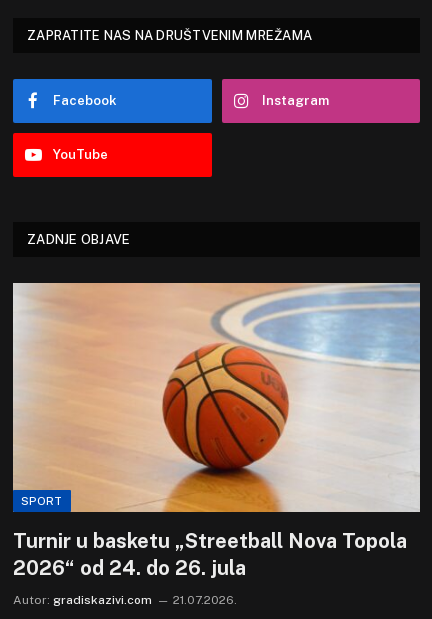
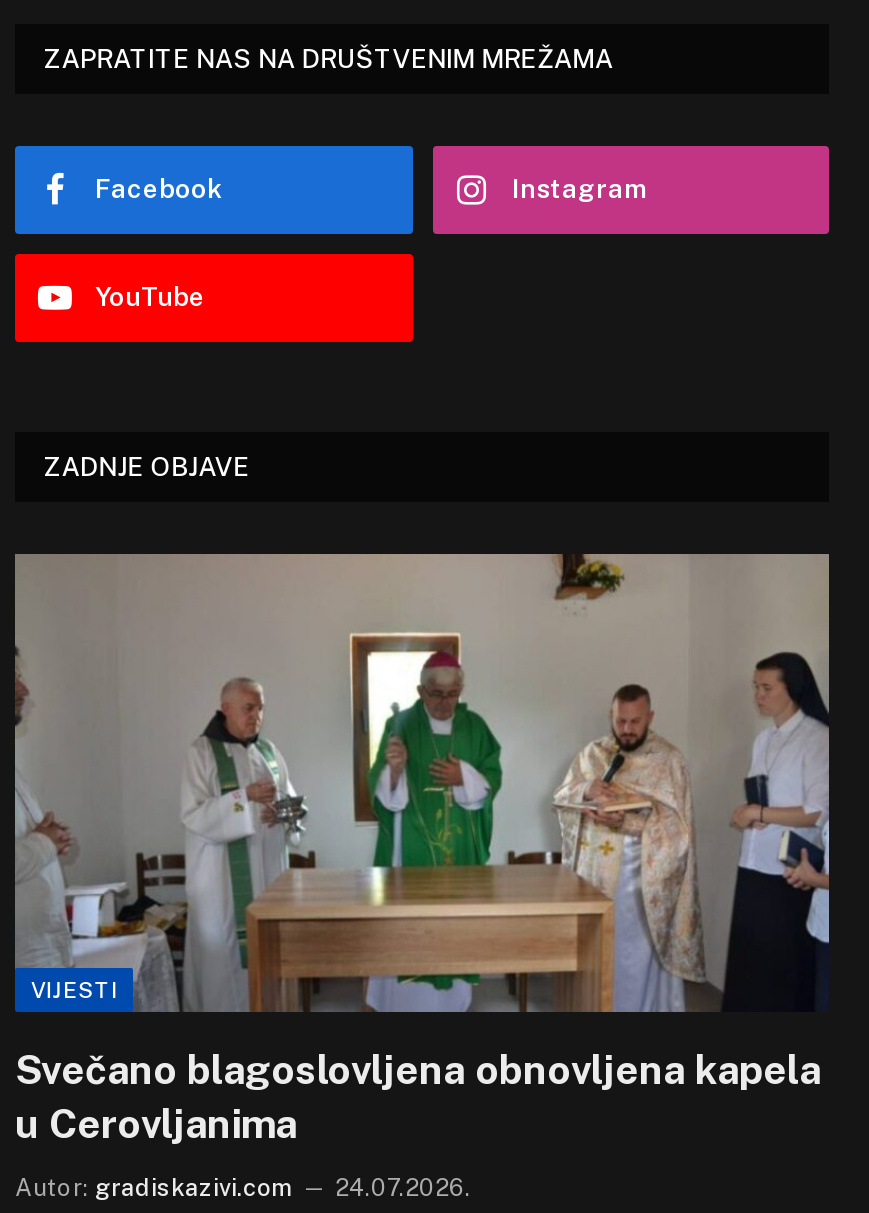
[12,282,421,513] [image] | SPORT -> [15,554,829,1014] [image] | VIJESTI
[13,529,407,580] Turnir u basketu „Streetball Nova Topola | 2026“ od 24. do 26. jula -> [15,1047,821,1149] Svečano blagoslovljena obnovljena kapela | u Cerovljanima
[13,593,237,607] Autor: gradiskazivi.com 21.07.2026. -> [15,1175,471,1203] Autor: gradiskazivi.com 24.07.2026.

